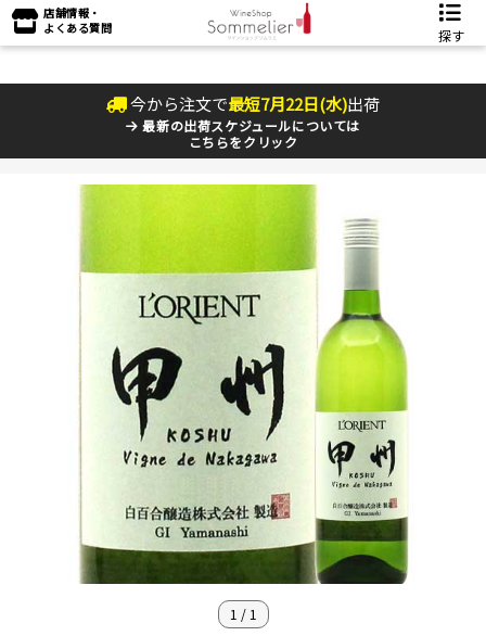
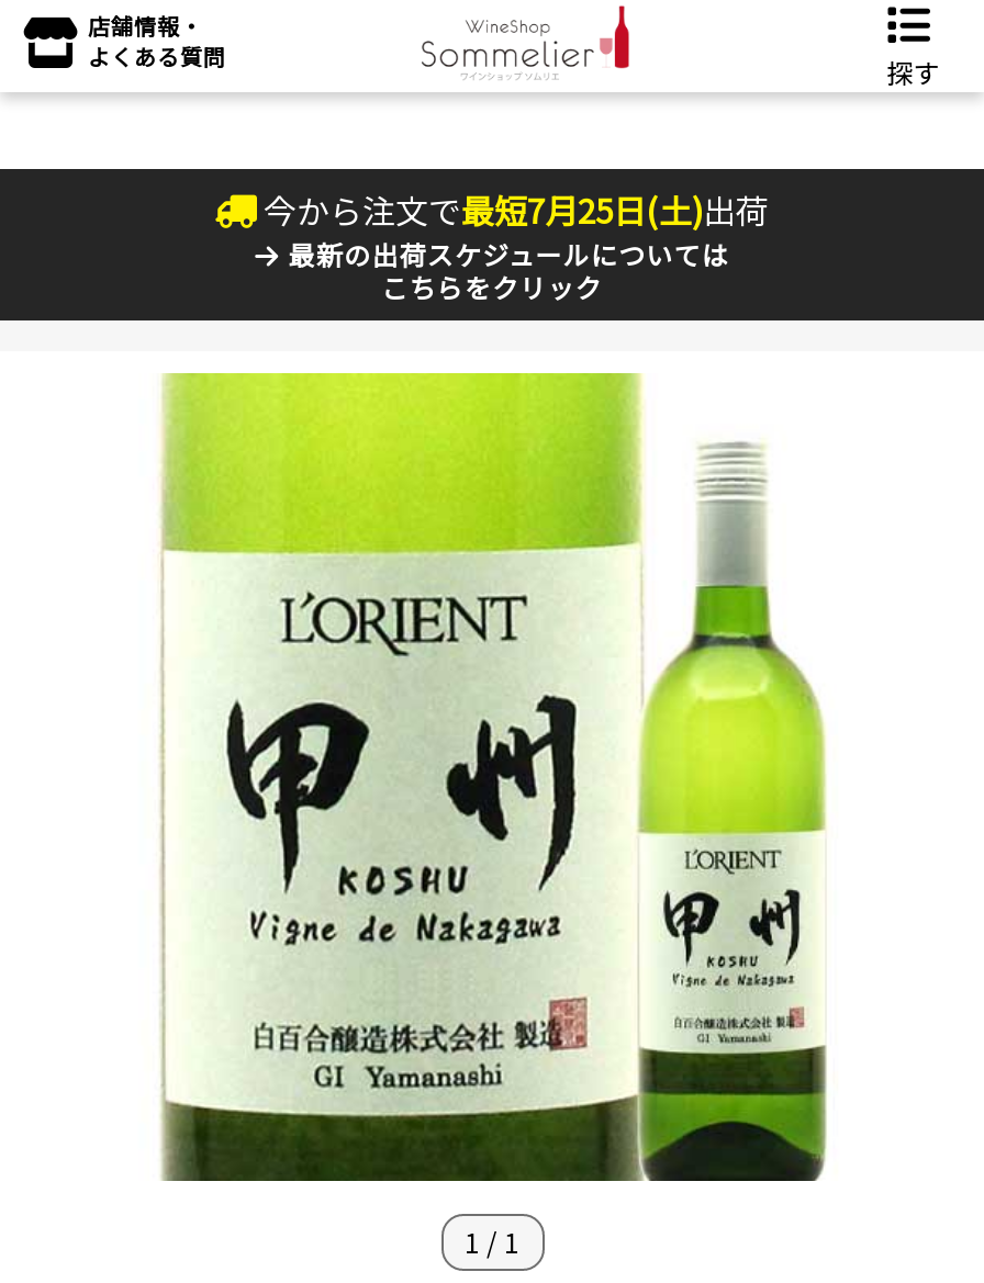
[130,92,380,115] 今から注文で最短7月22日(水)出荷 -> [264,187,769,233] 今から注文で最短7月25日(土)出荷

